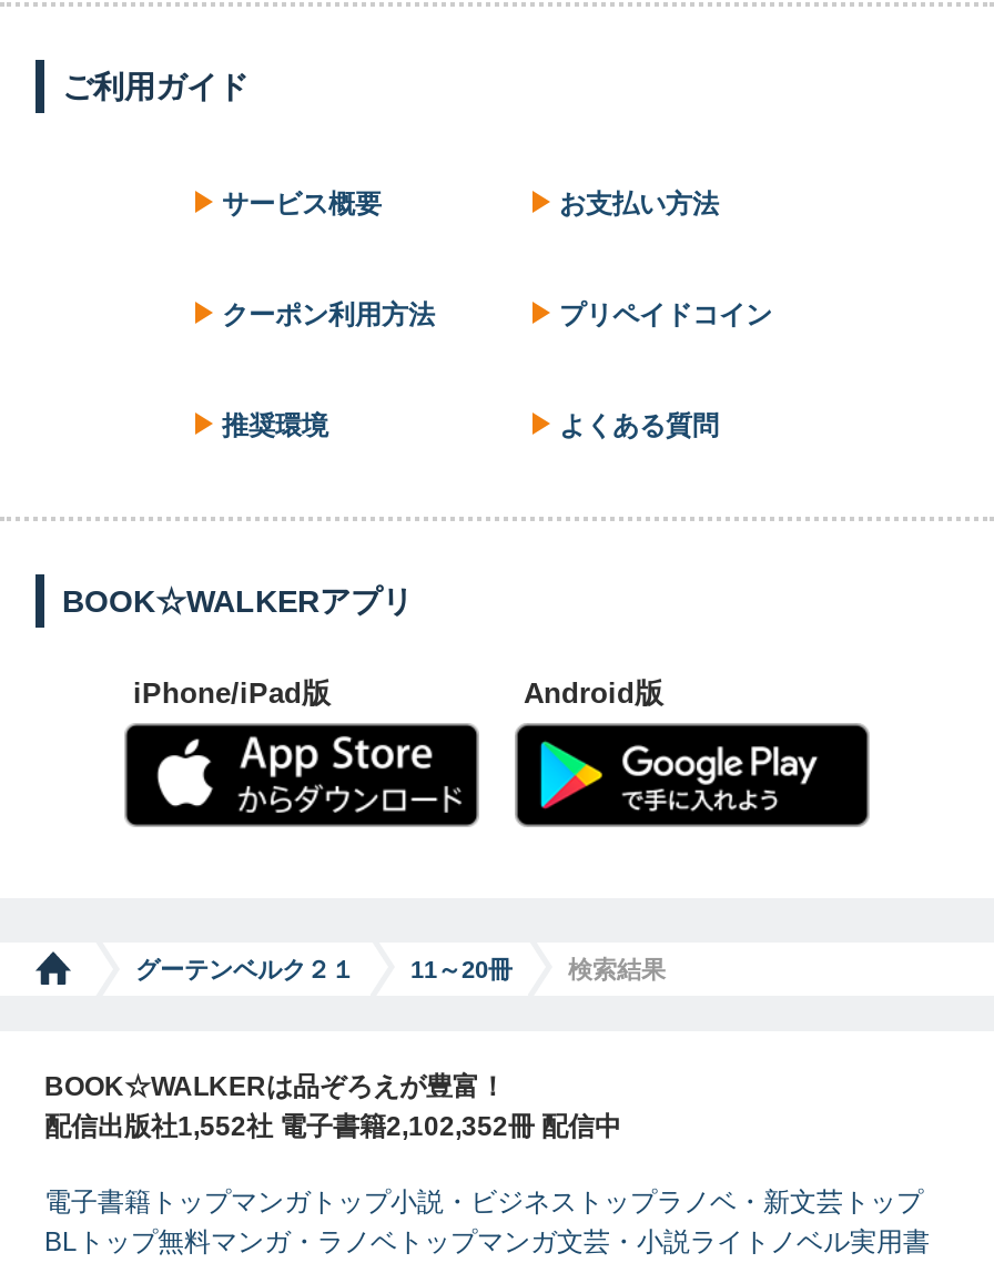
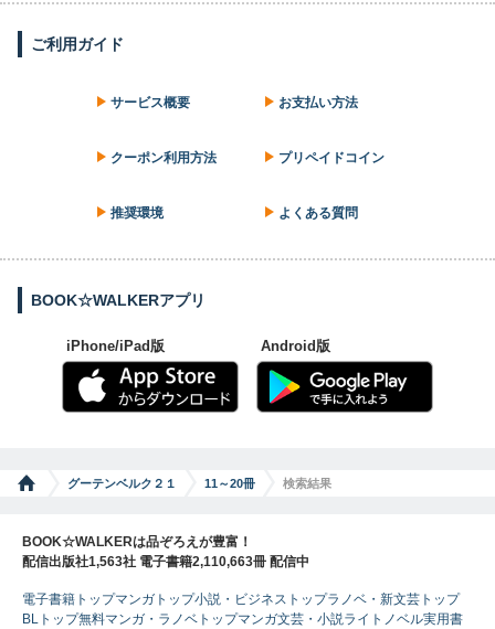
[44,1112,621,1143] 配信出版社1,552社 電子書籍2,102,352冊 配信中 -> [22,554,309,569] 配信出版社1,563社 電子書籍2,110,663冊 配信中

